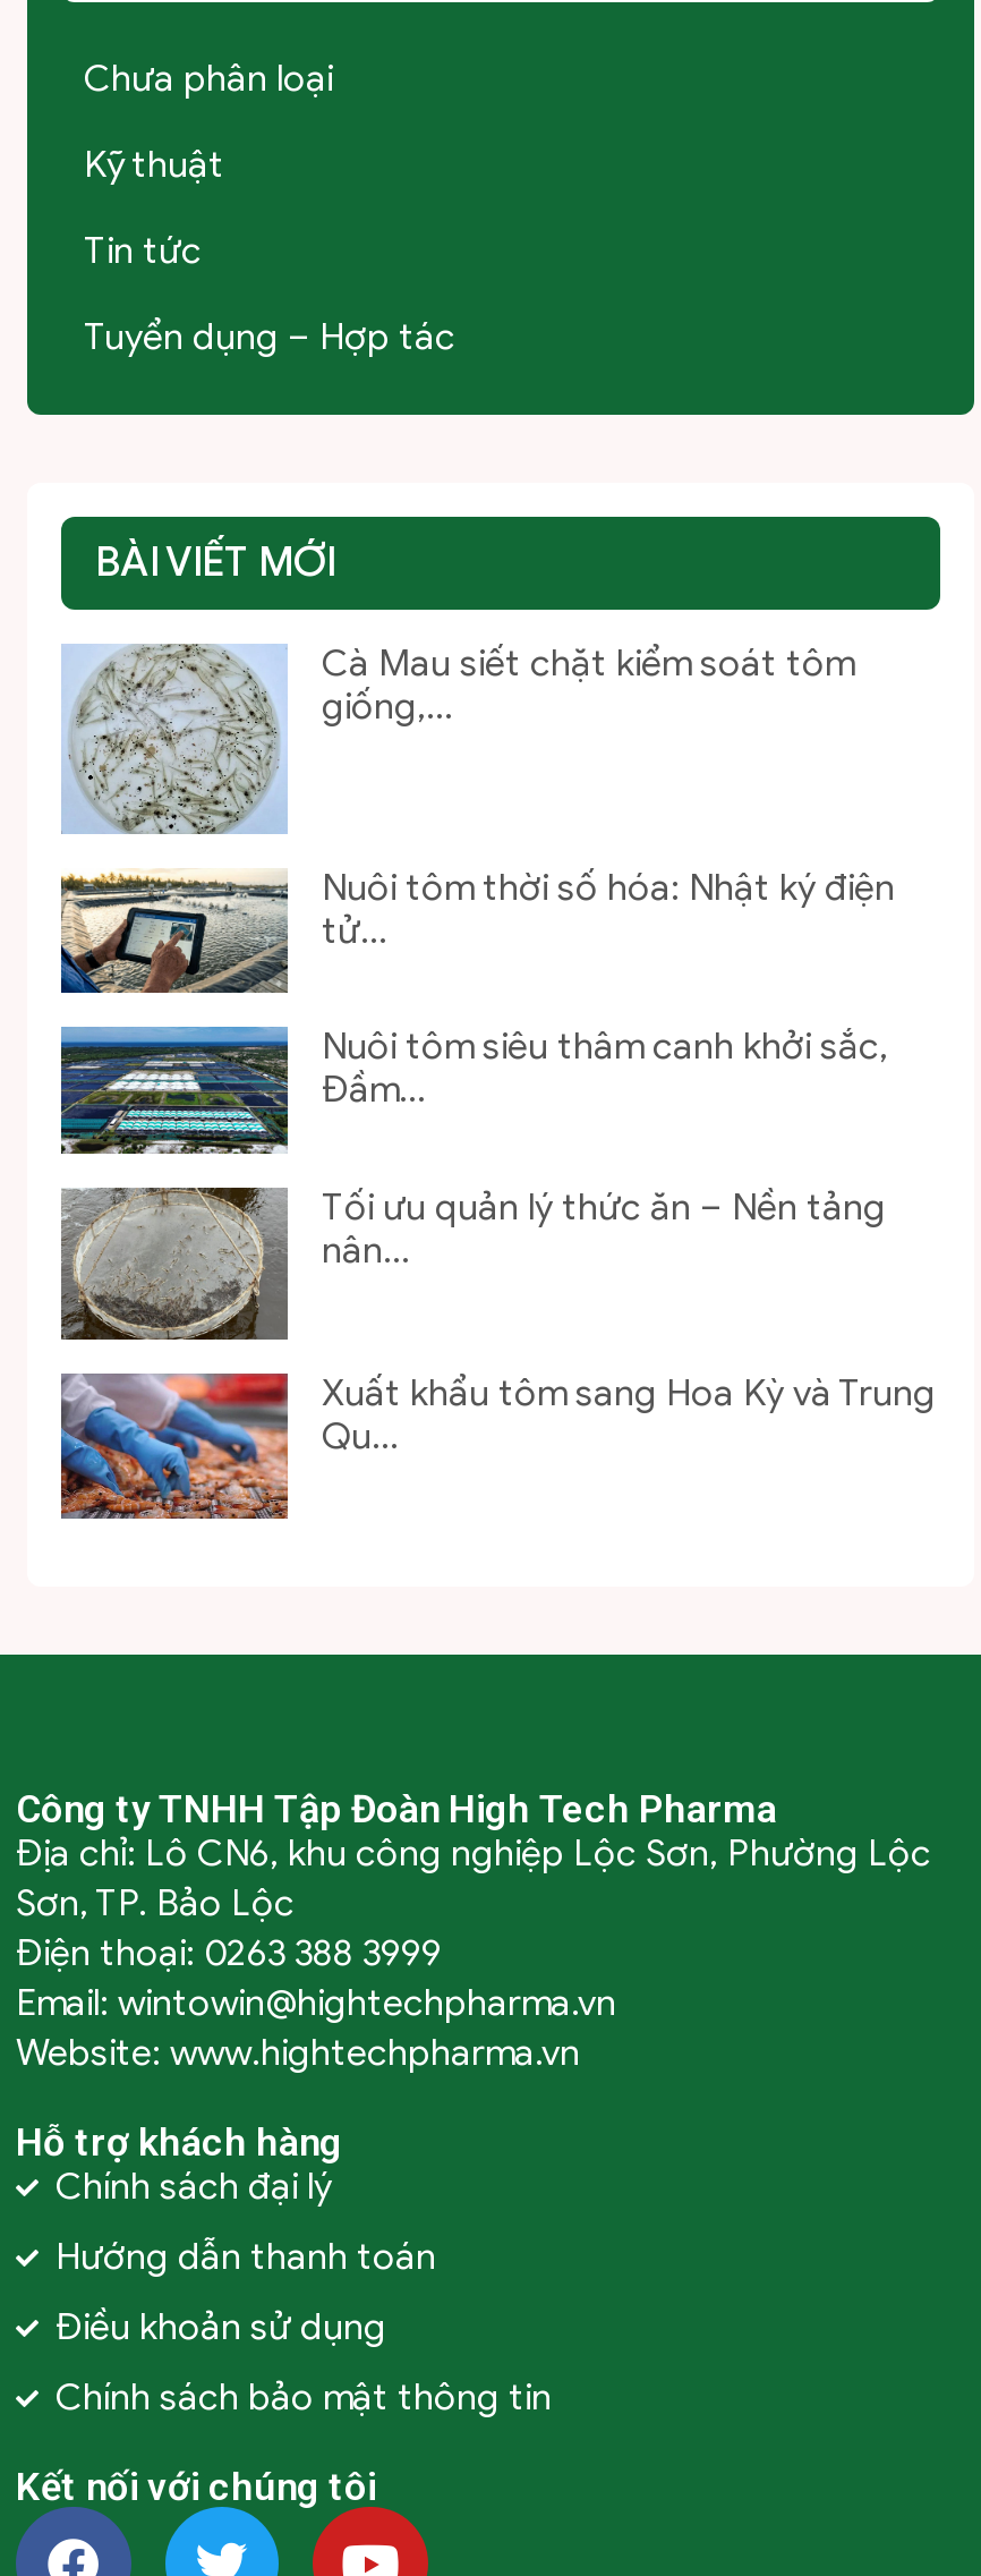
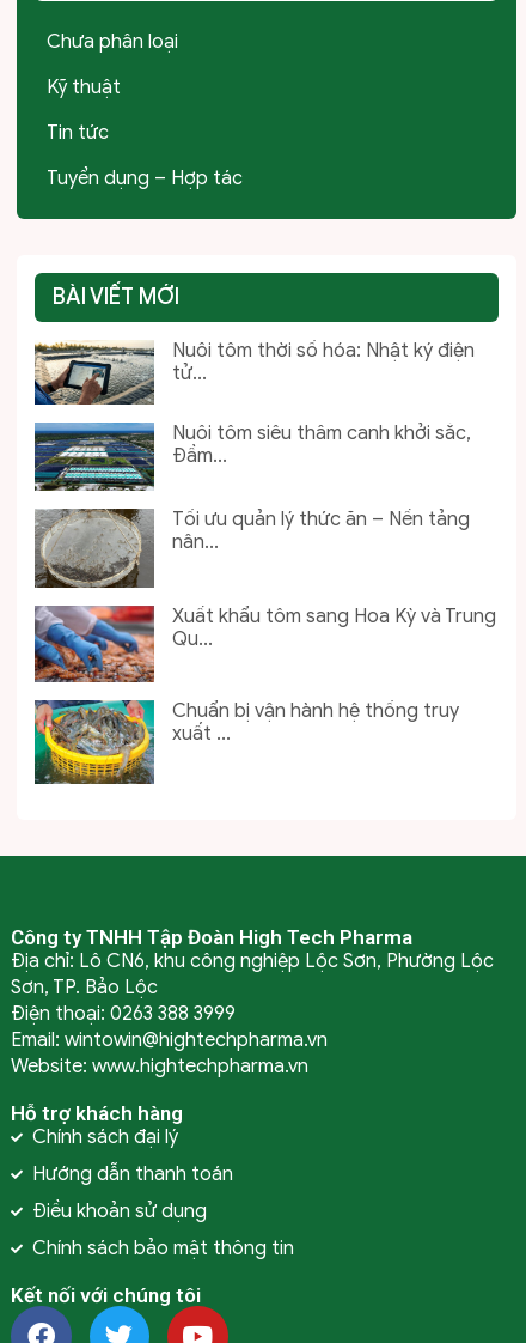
[61,641,854,836] [image] | Cà Mau siết chặt kiểm soát tôm | giống,... -> none
moved [57,866,936,1459] -> [32,338,496,651]: [image] | Nuôi tôm thời số hóa: Nhật ký điện | tử... | ... | Xuất khẩu tôm sang Hoa Kỳ và Trung | Qu...
none -> [33,699,459,785] [image] | Chuẩn bị vận hành hệ thống truy | xuất ...

